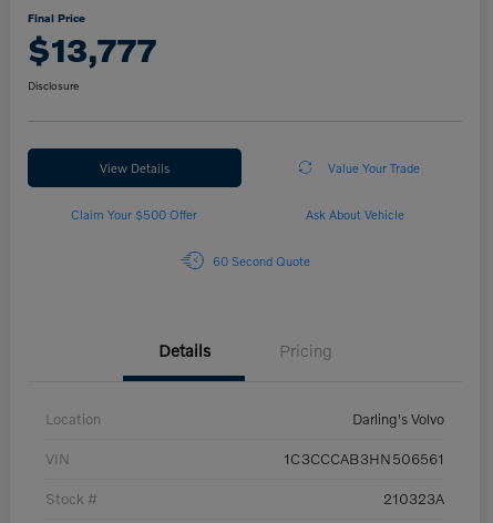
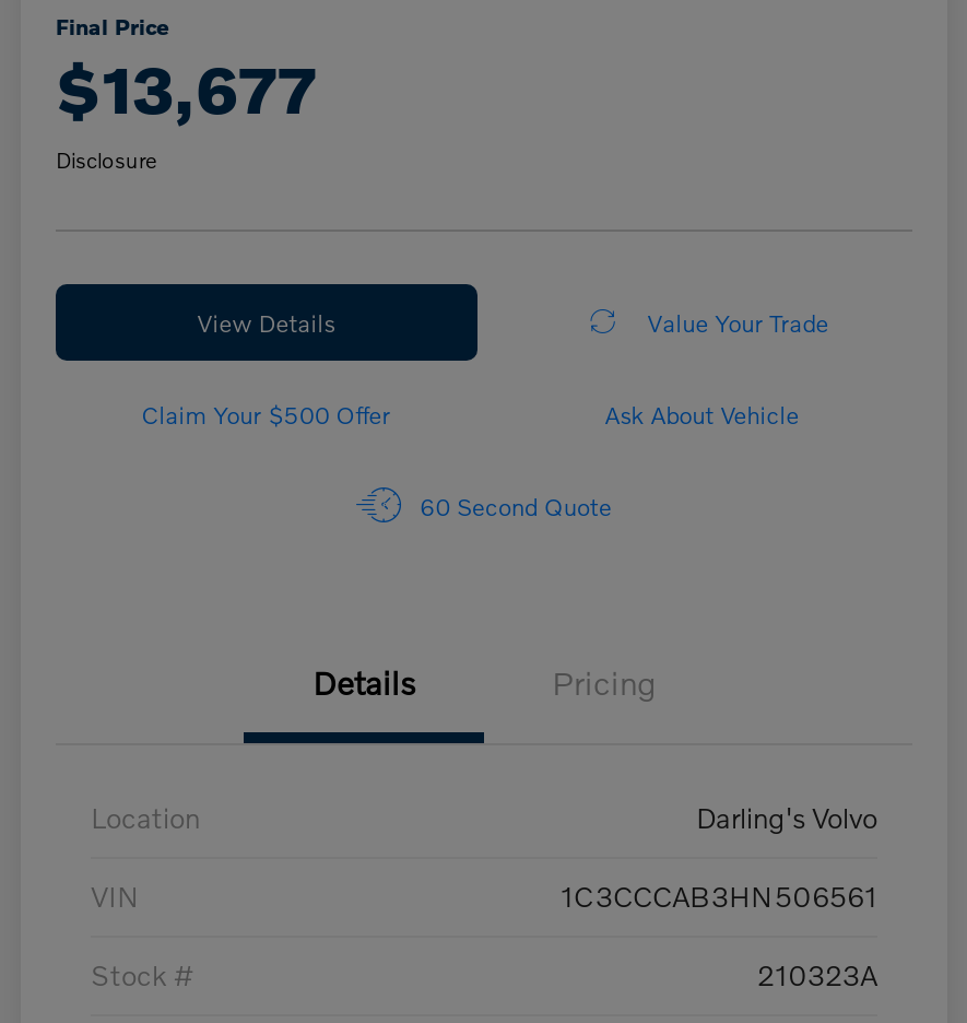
[28,30,157,68] $13,777 -> [56,50,318,126] $13,677

